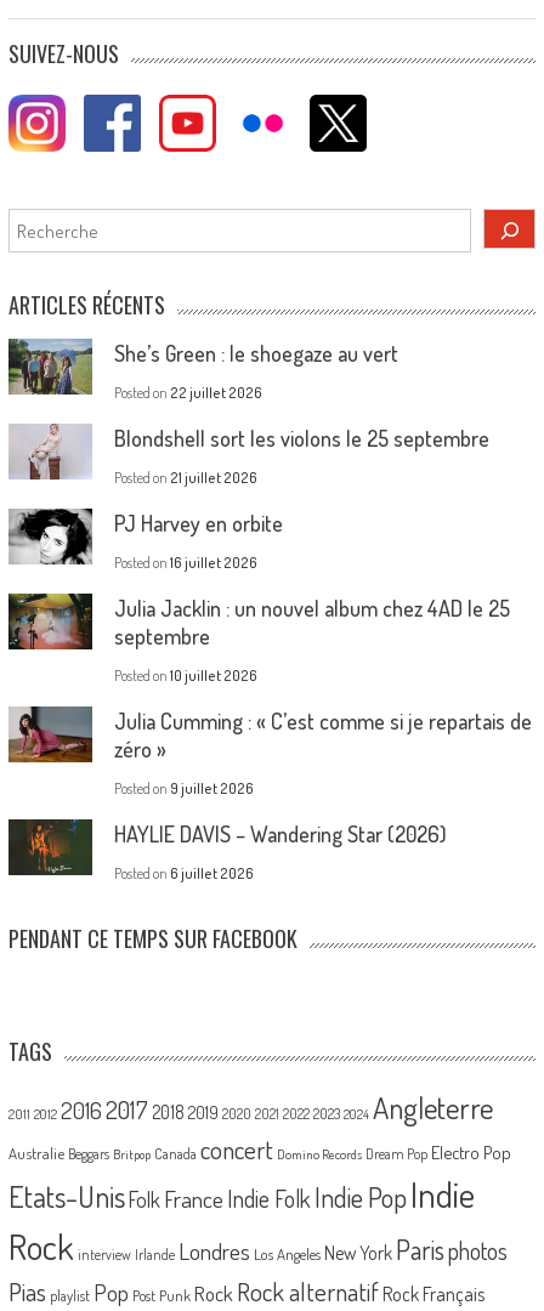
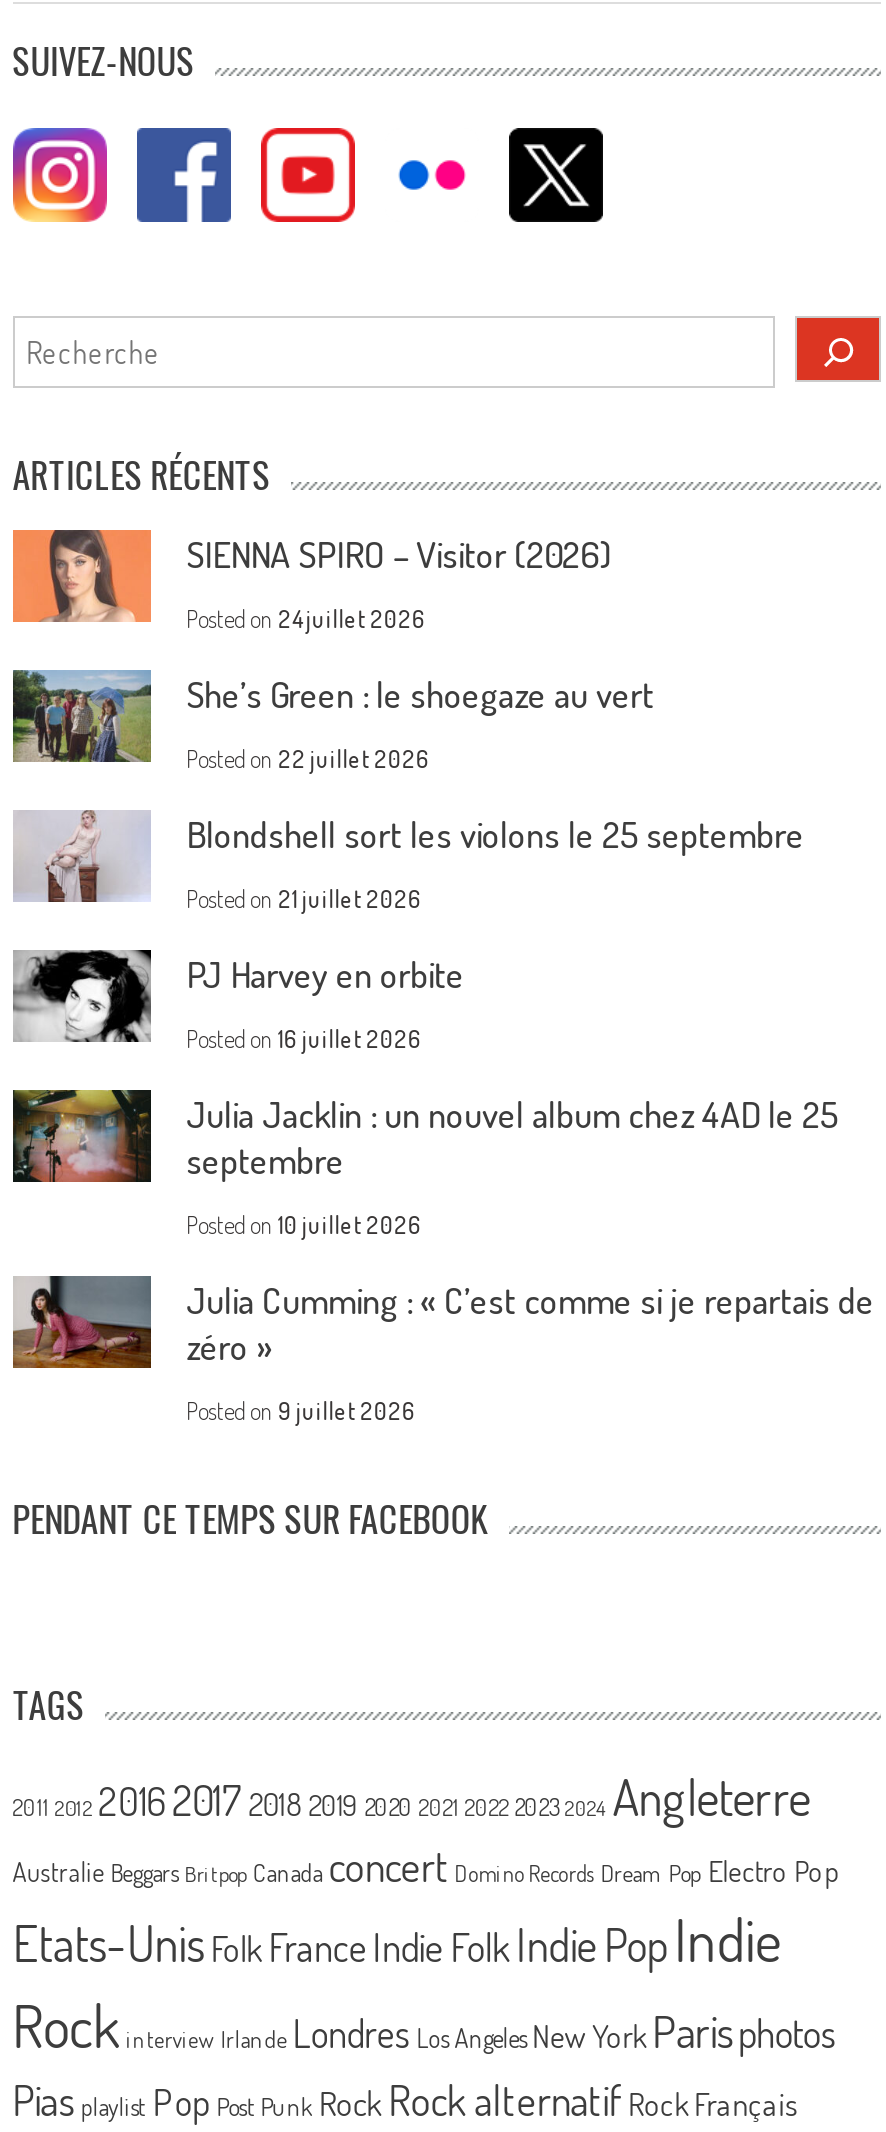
none -> [11,528,612,634] [image] | SIENNA SPIRO – Visitor (2026) | Posted on 24 juillet 2026
moved [7,339,531,798] -> [11,670,874,1426]: [image] | She’s Green : le shoegaze au vert | Posted on 22 juillet 2026 | ... | zéro » | Posted on 9 juillet 2026
[7,818,446,882] [image] | HAYLIE DAVIS – Wandering Star (2026) | Posted on 6 juillet 2026 -> none

